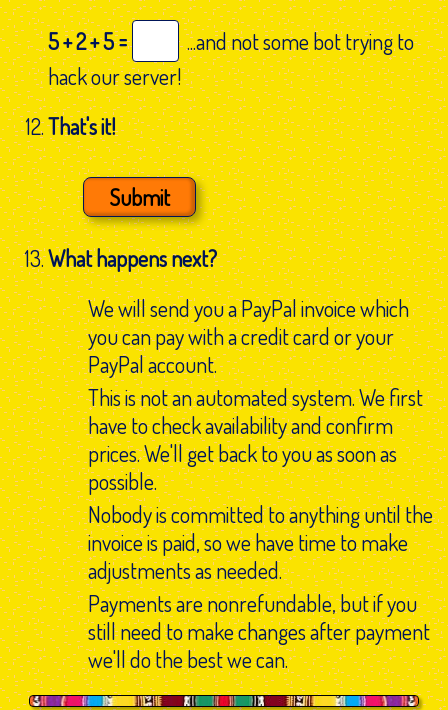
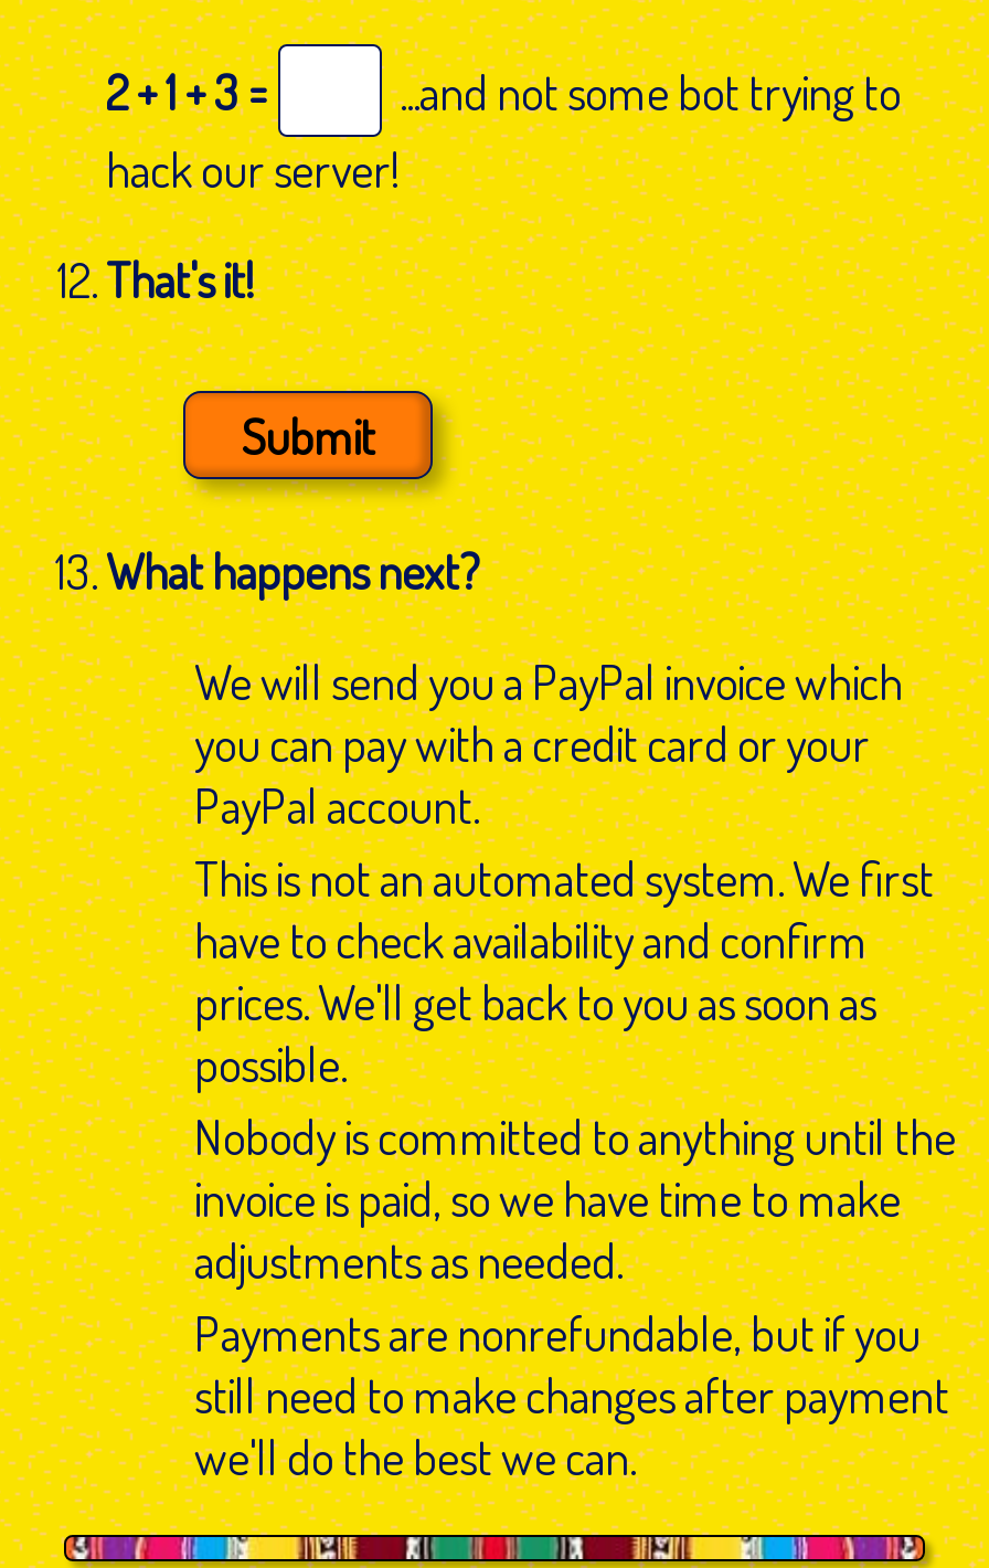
[48,27,414,55] 5 + 2 + 5 = ...and not some bot trying to -> [106,60,901,121] 2 + 1 + 3 = ...and not some bot trying to

